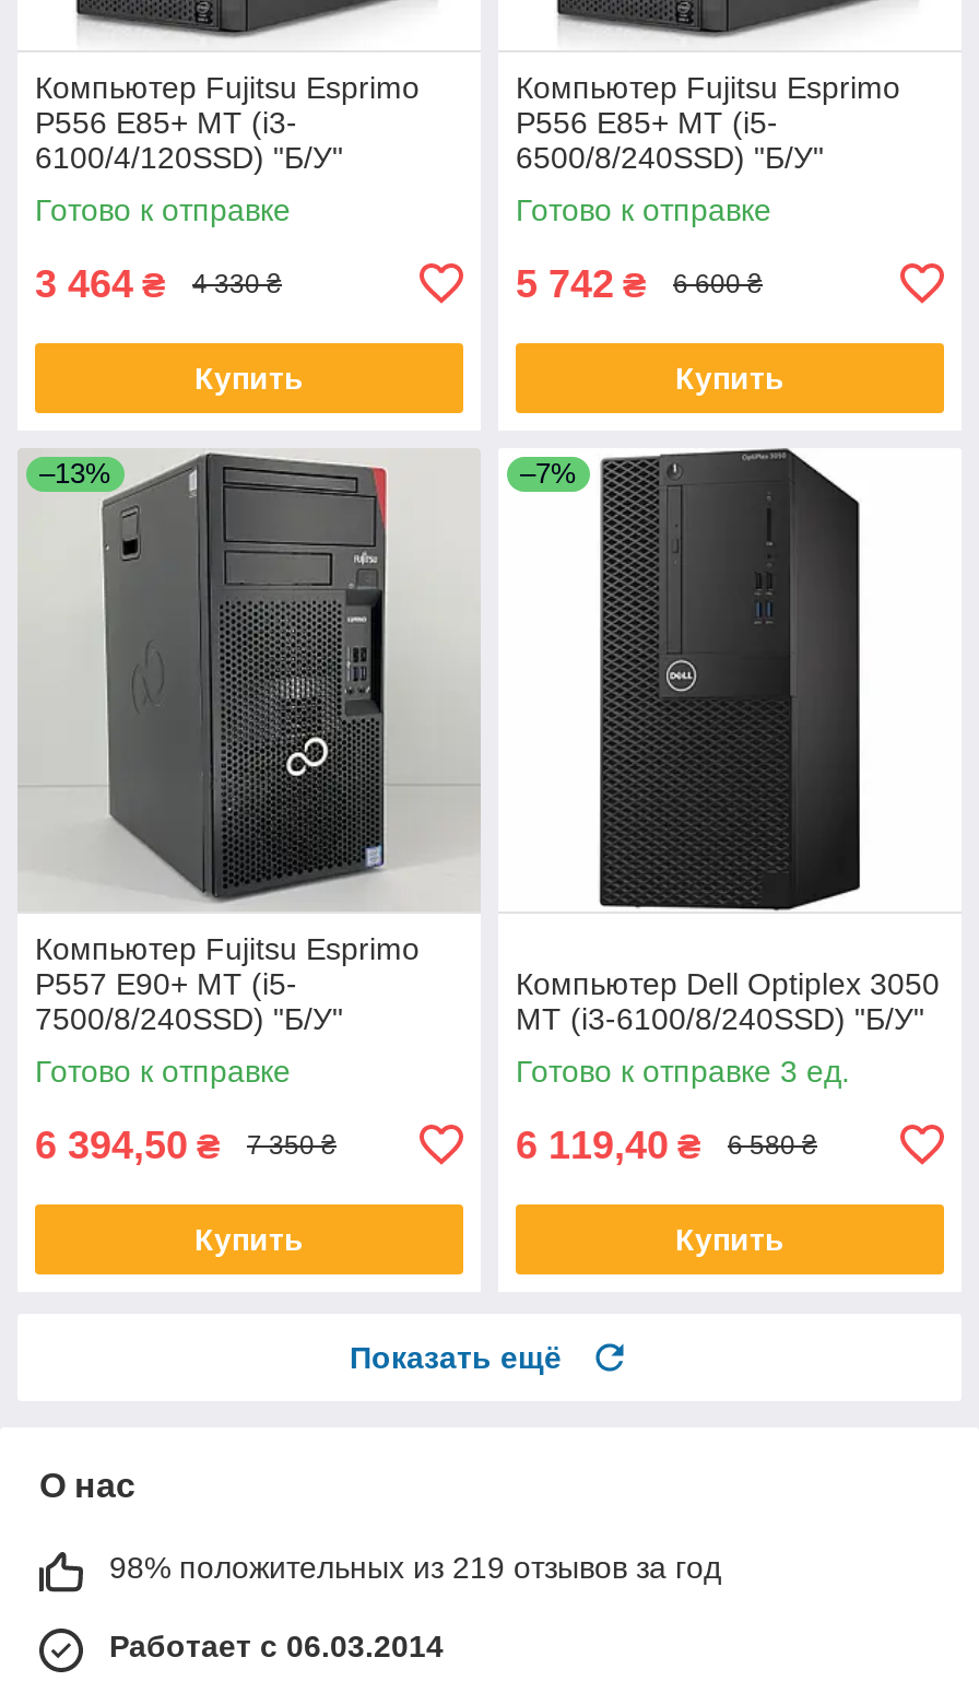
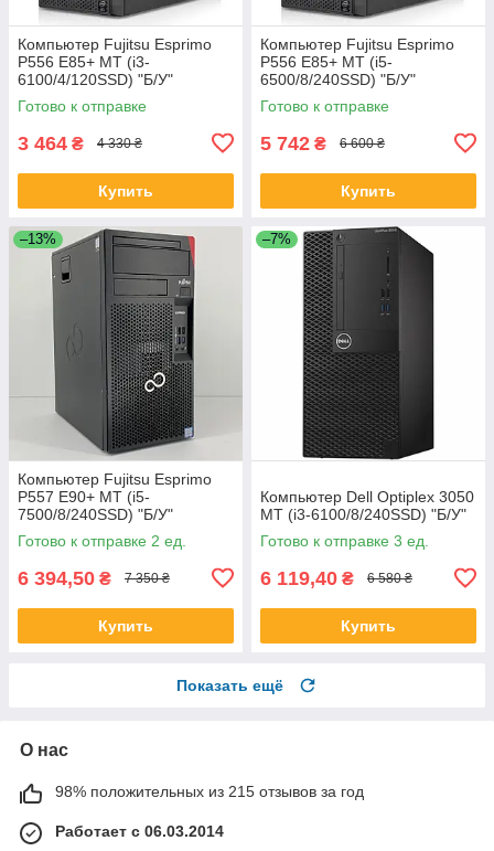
[35,1053,291,1088] Готово к отправке -> [18,532,186,549] Готово к отправке 2 ед.
[109,1549,721,1584] 98% положительных из 219 отзывов за год -> [55,782,364,800] 98% положительных из 215 отзывов за год

